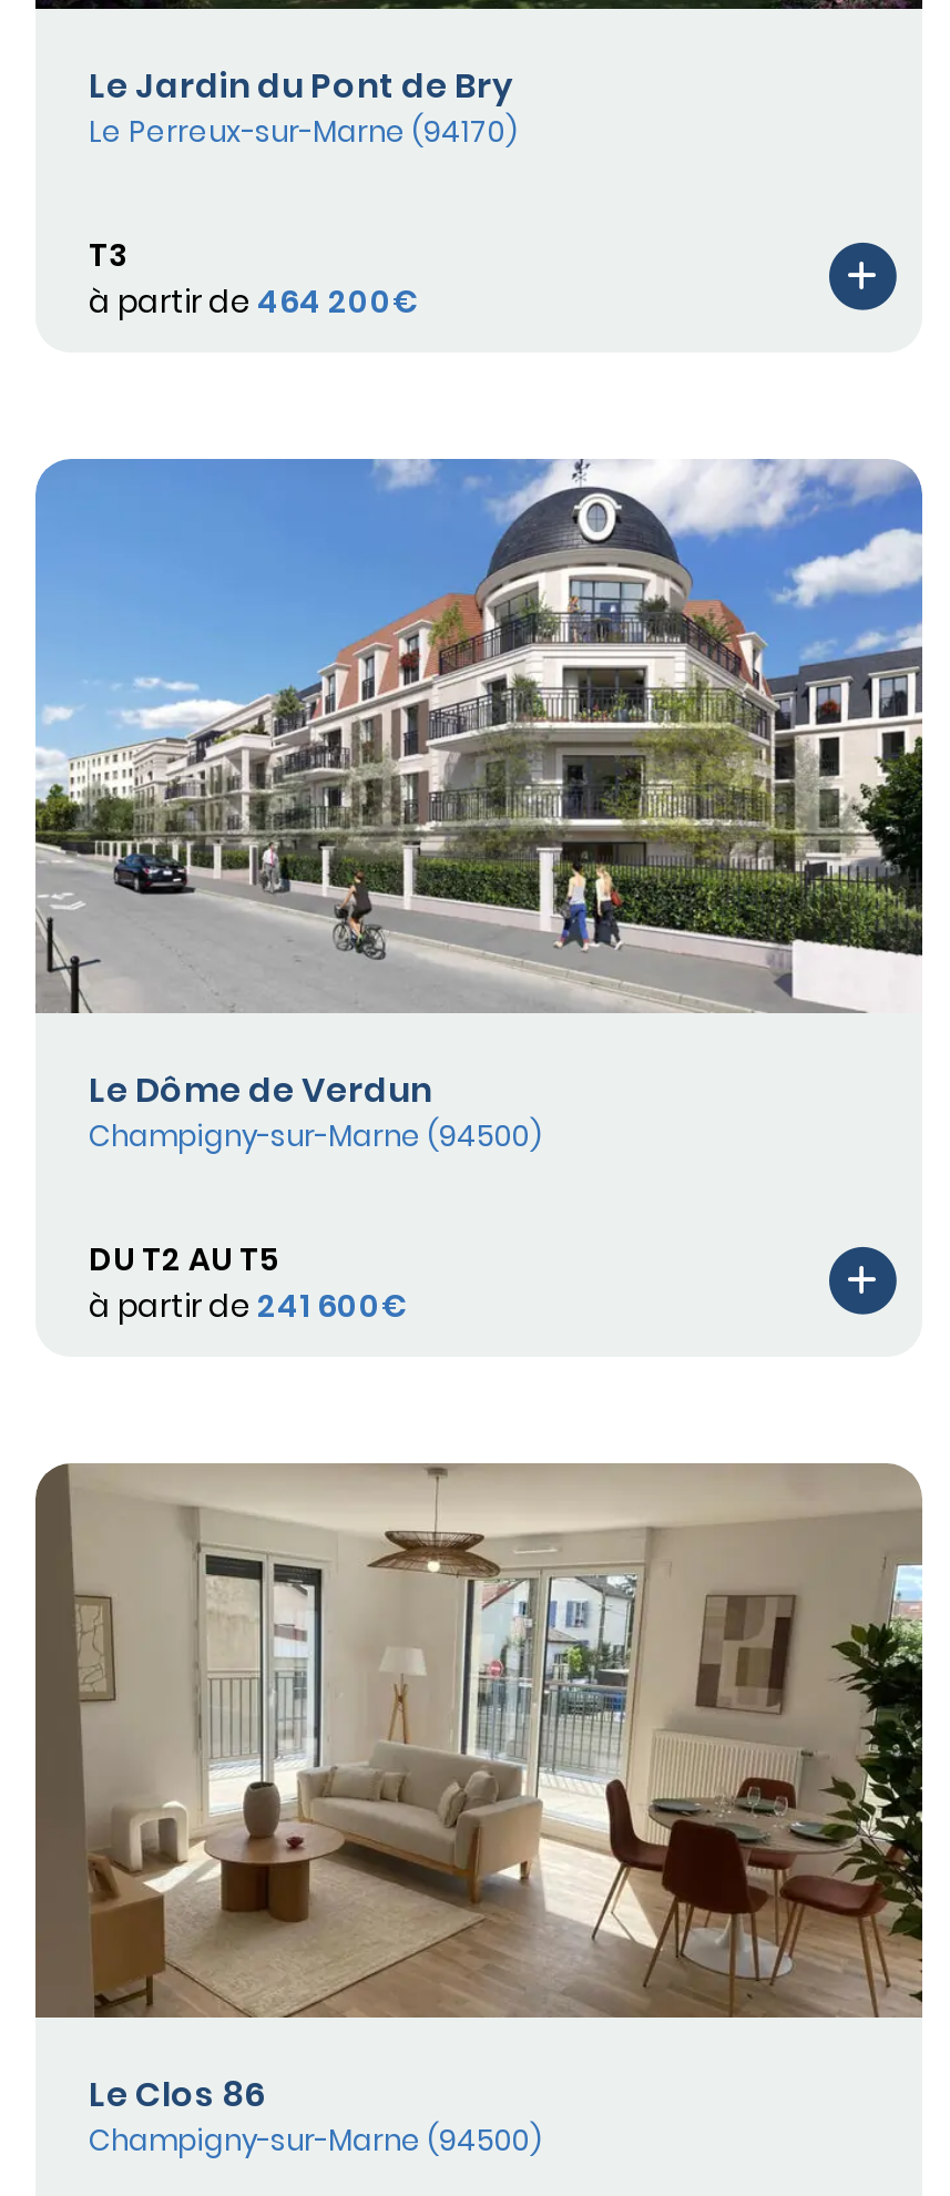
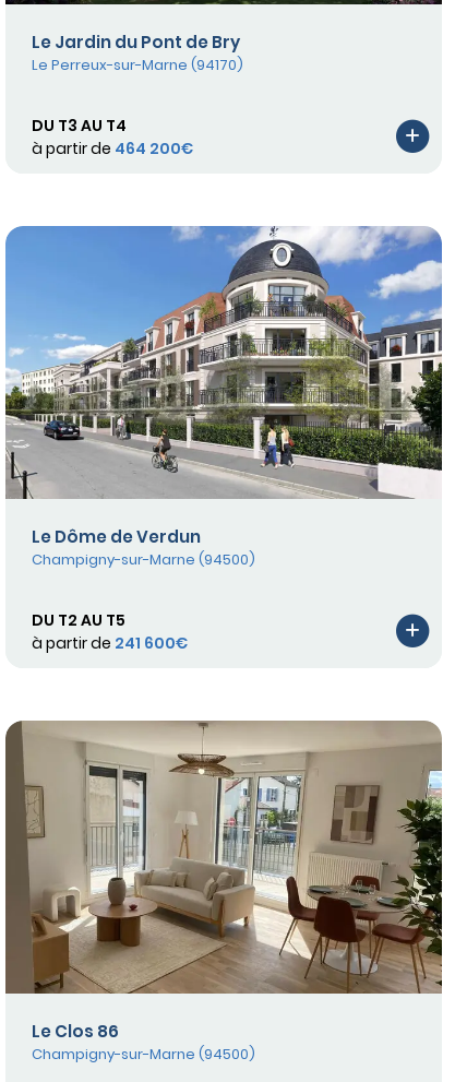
[89,232,129,276] T3 -> [32,114,127,136] DU T3 AU T4

